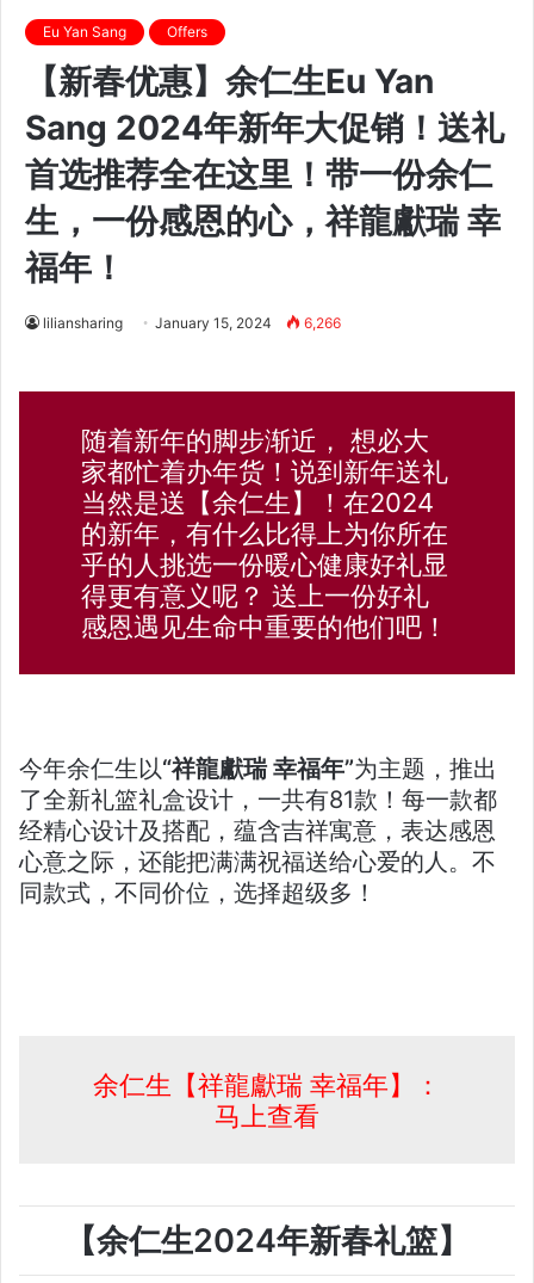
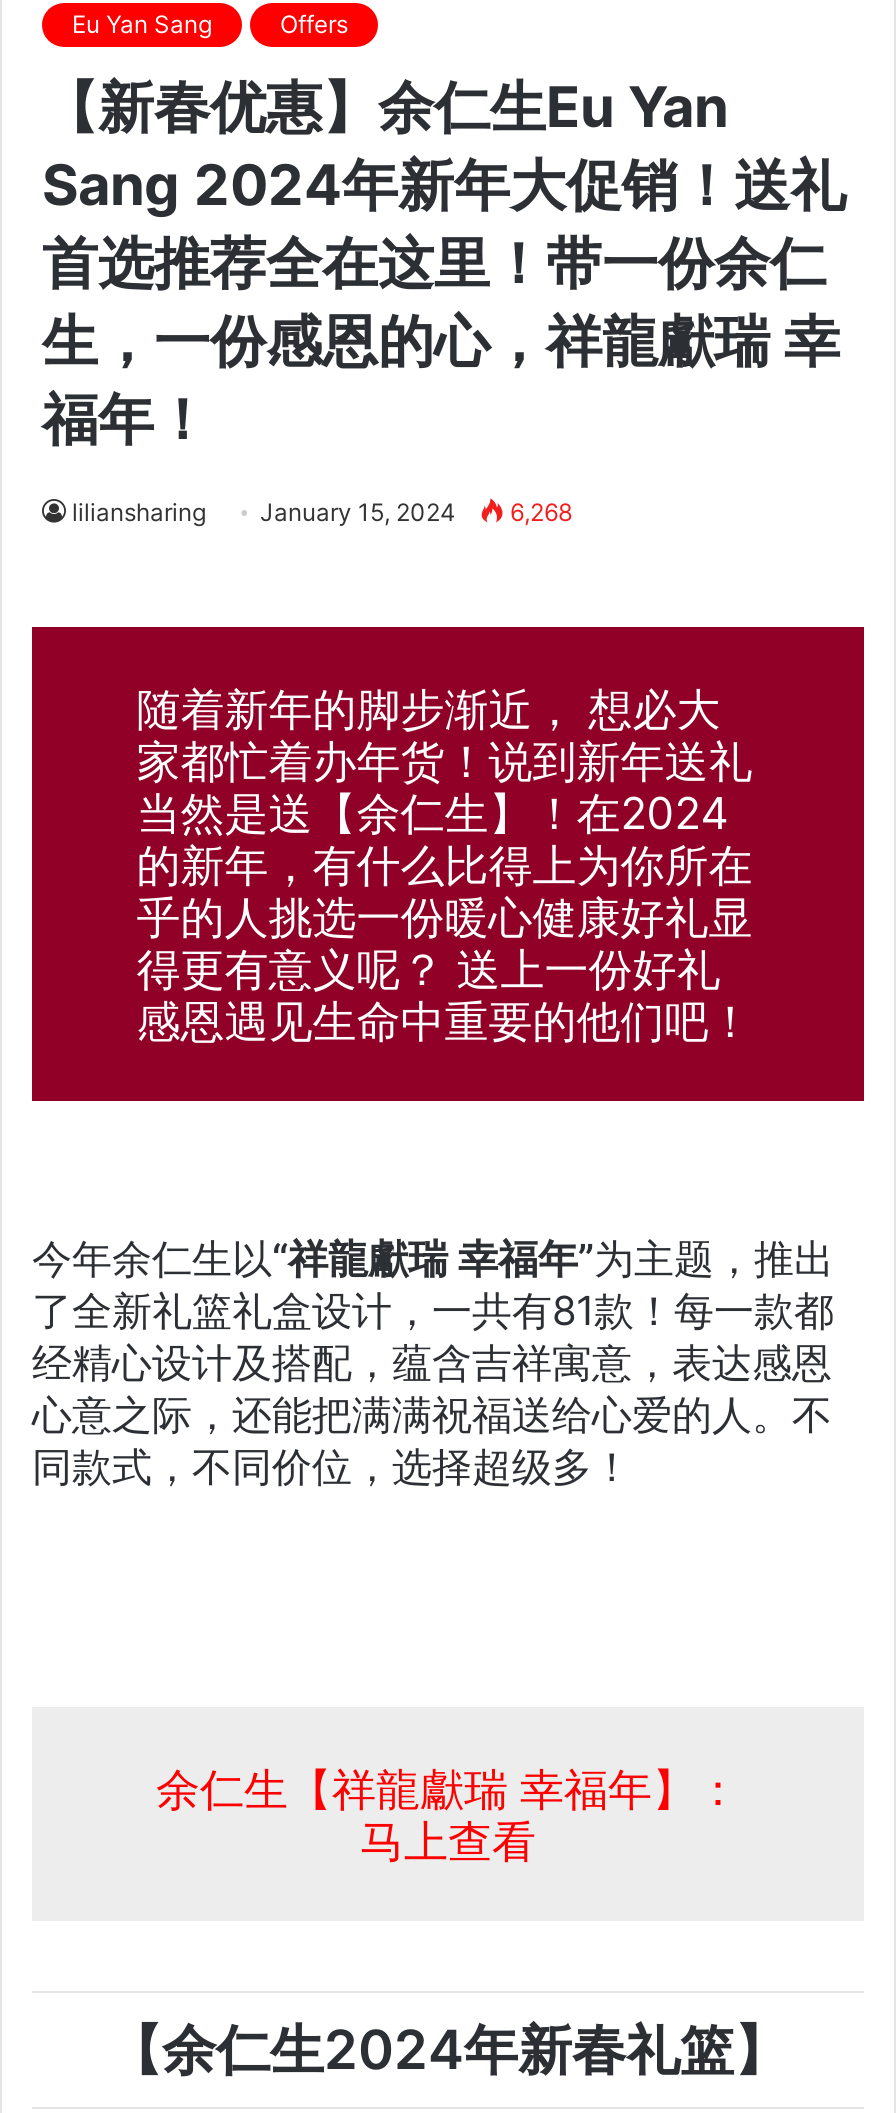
[43,314,341,332] liliansharing January 15, 2024 6,266 -> [72,497,572,527] liliansharing January 15, 2024 6,268

